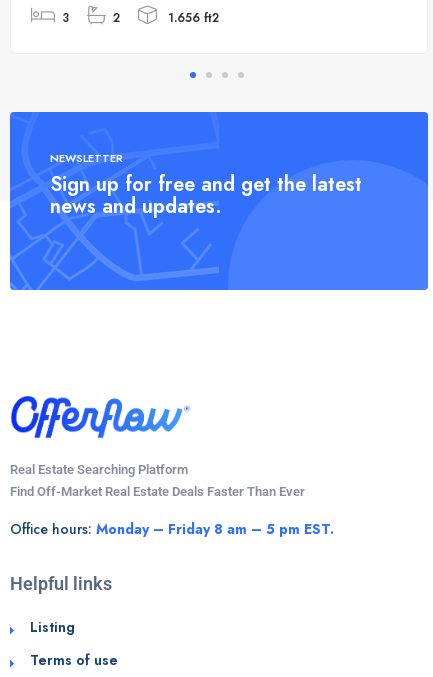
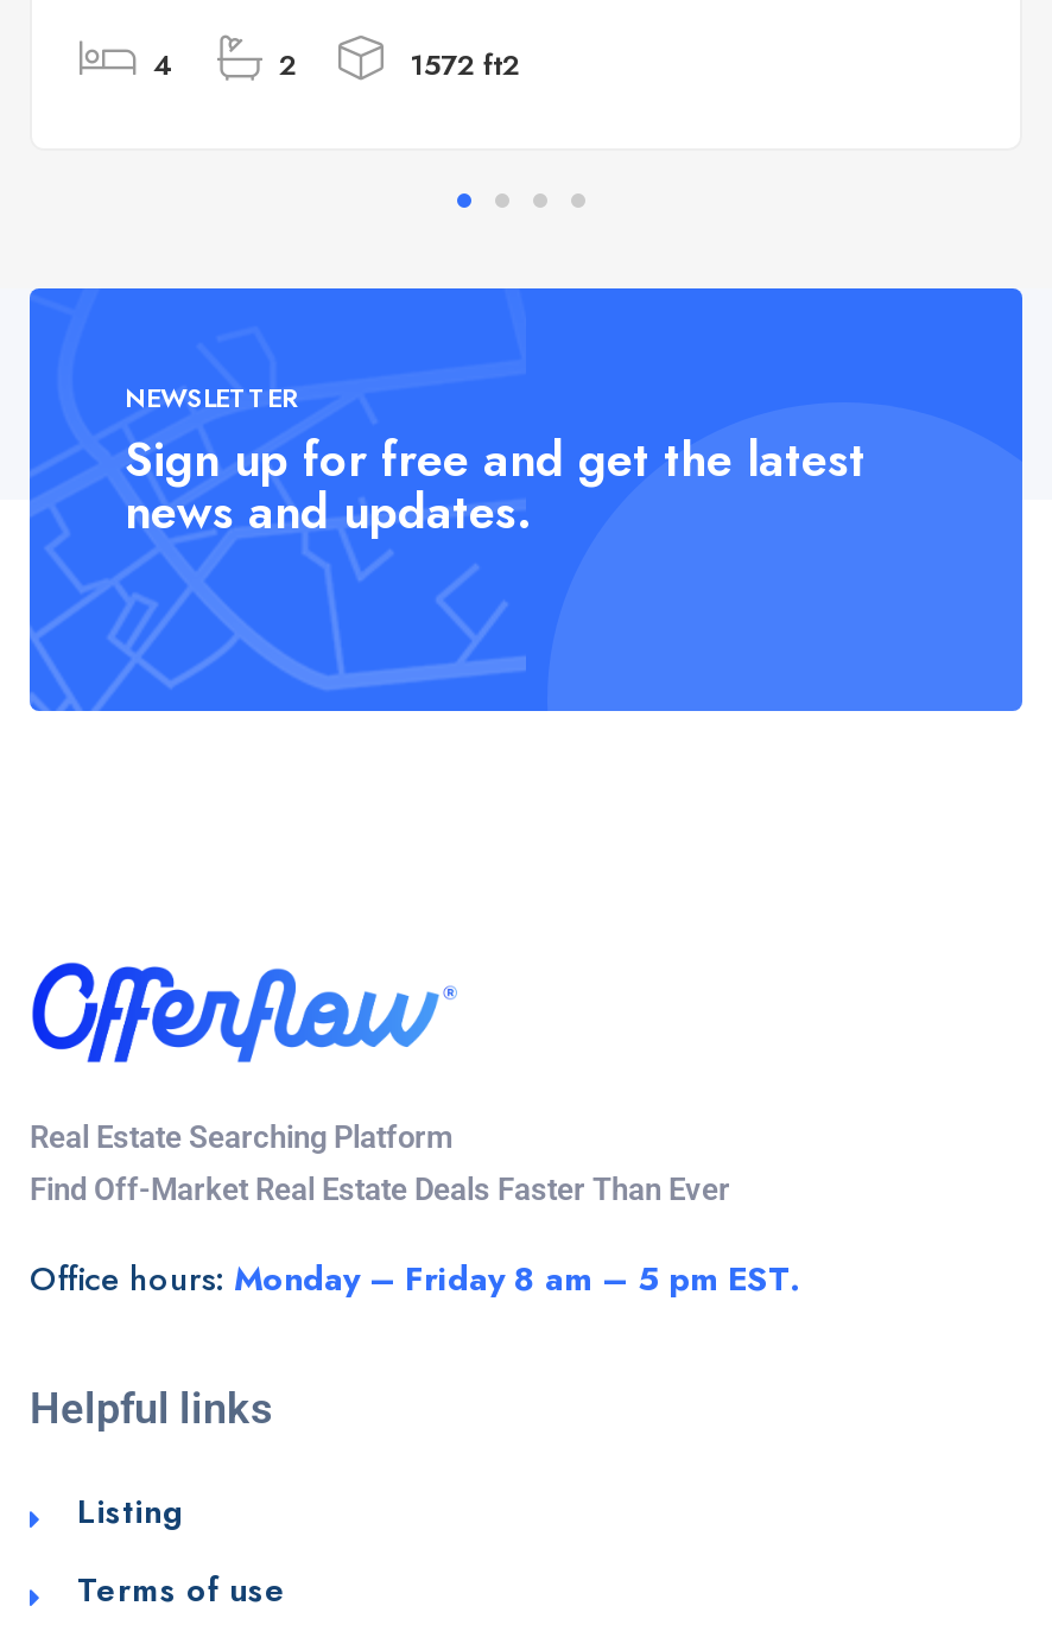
[62,9,69,26] 3 -> [153,44,175,84] 4
[164,9,219,26] 1.656 ft2 -> [400,44,519,84] 1572 ft2

